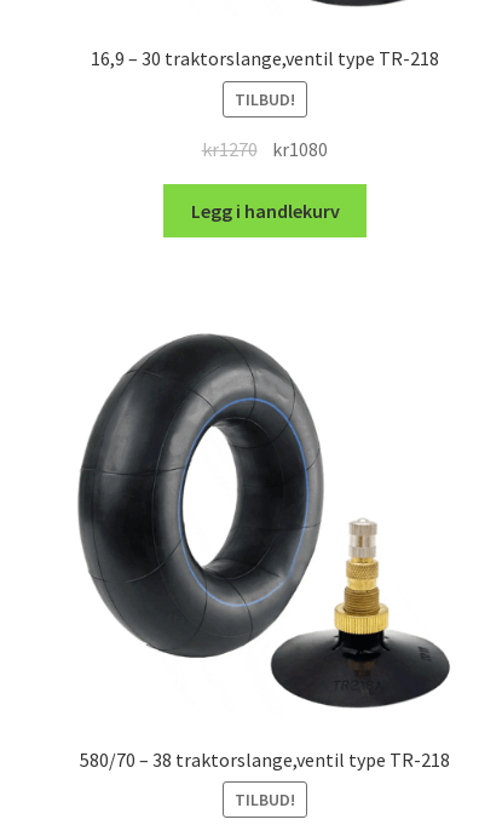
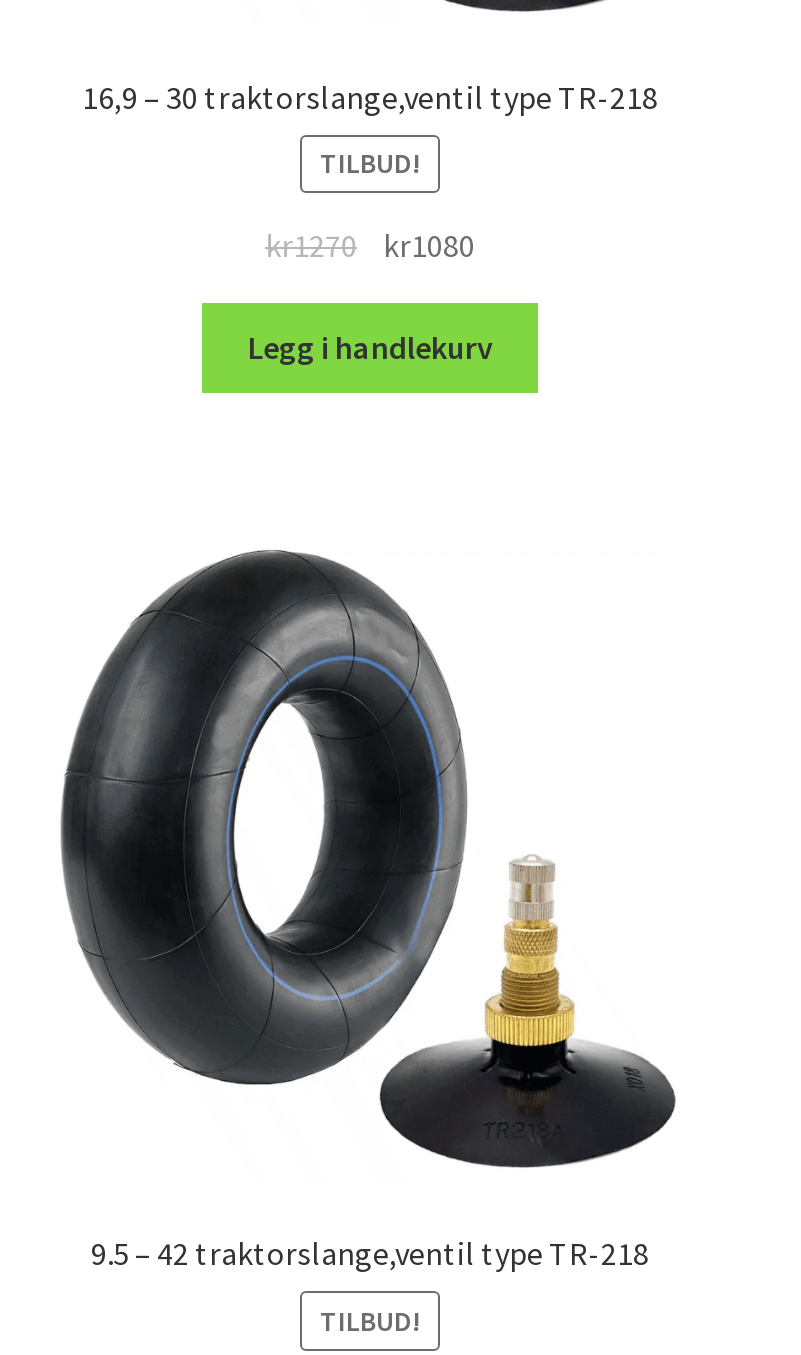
[80,747,450,771] 580/70 – 38 traktorslange,ventil type TR-218 -> [91,1234,649,1274] 9.5 – 42 traktorslange,ventil type TR-218

